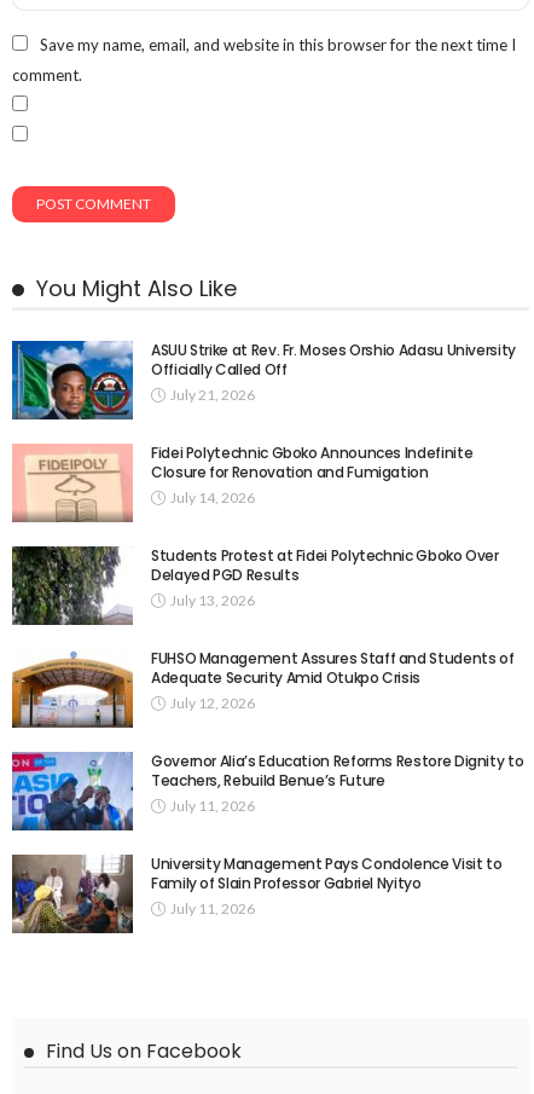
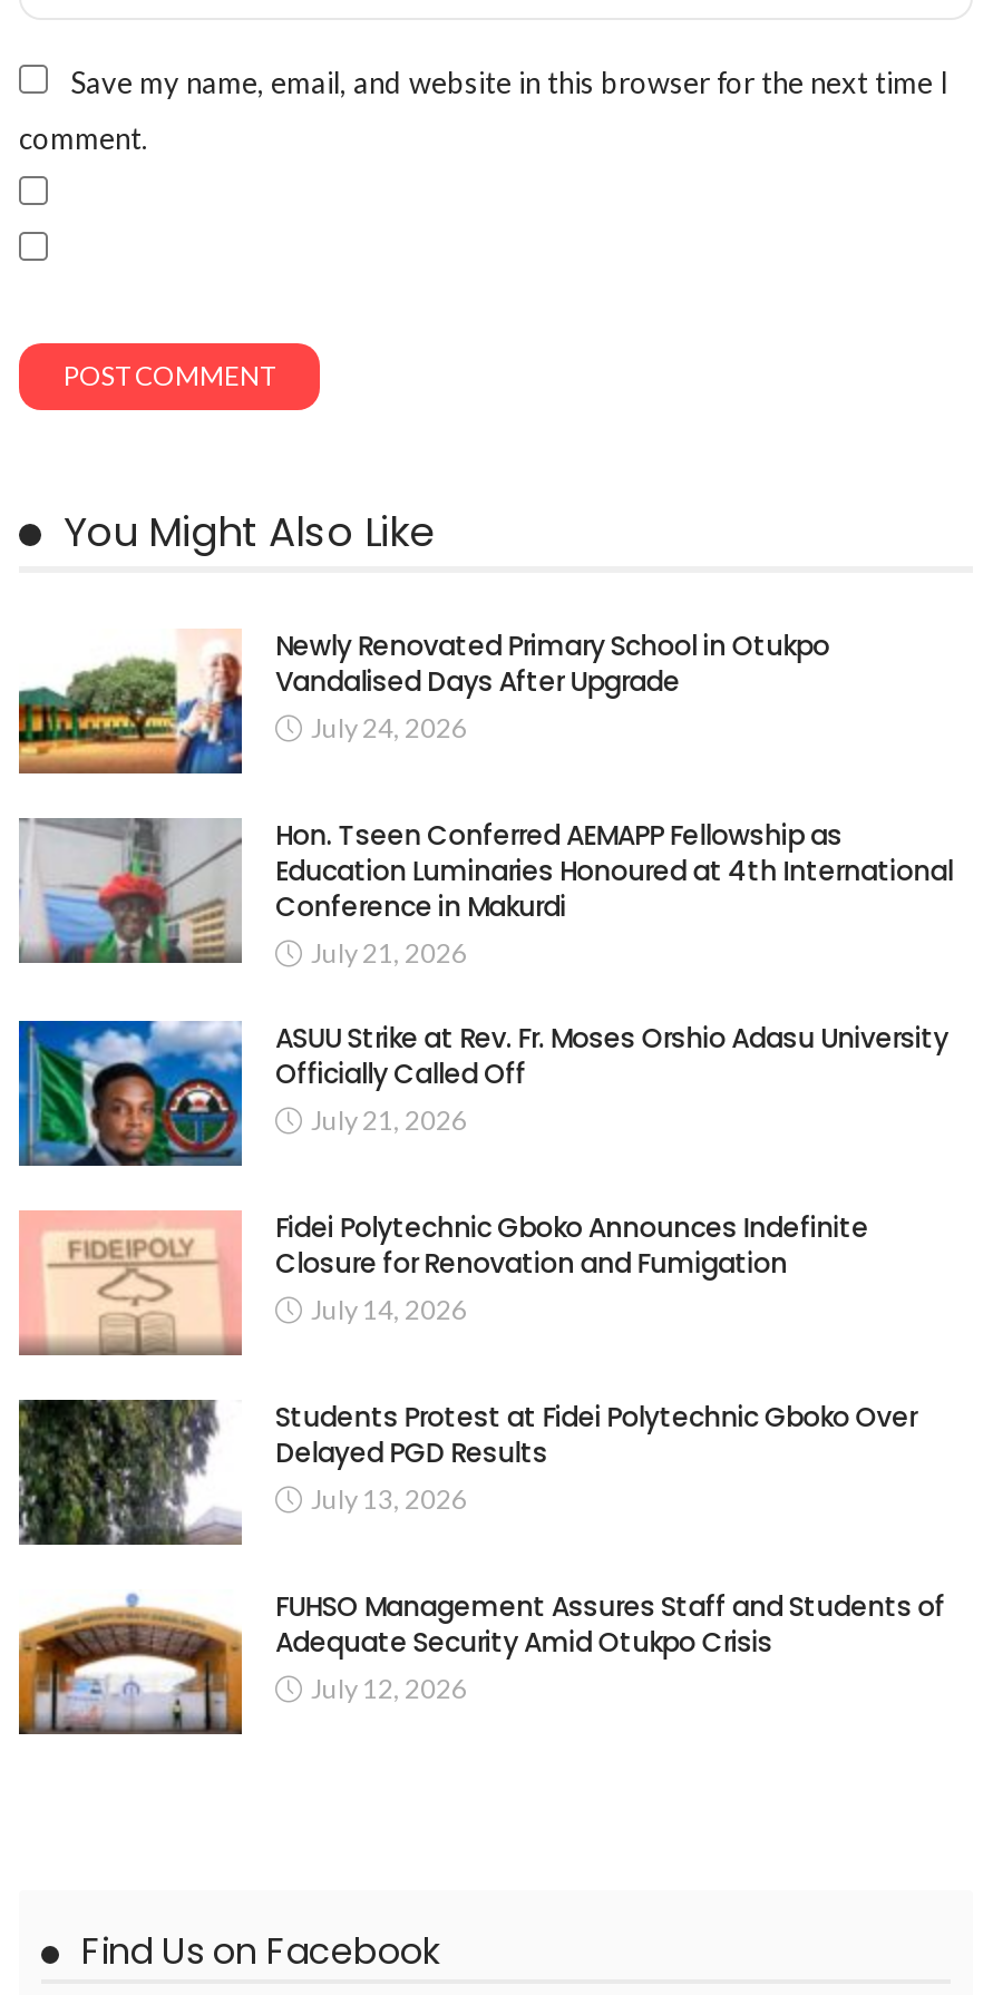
none -> [17,626,953,970] [image] | Newly Renovated Primary School in Otukpo | Vandalised Days After Upgrade | July 24, 2026 | Hon. Tseen Conferred AEMAPP Fellowship as | Education Luminaries Honoured at 4th International | Conference in Makurdi | July 21, 2026
none -> [19,816,244,965] [image]
moved [11,338,516,712] -> [17,1016,948,1705]: [image] | ASUU Strike at Rev. Fr. Moses Orshio Adasu University | Officially Called Off | ... | Adequate Security Amid Otukpo Crisis | July 12, 2026
[11,750,523,917] [image] | Governor Alia’s Education Reforms Restore Dignity to | Teachers, Rebuild Benue’s Future | July 11, 2026 | University Management Pays Condolence Visit to | Family of Slain Professor Gabriel Nyityo | July 11, 2026 -> none
[11,853,134,933] [image] -> none

